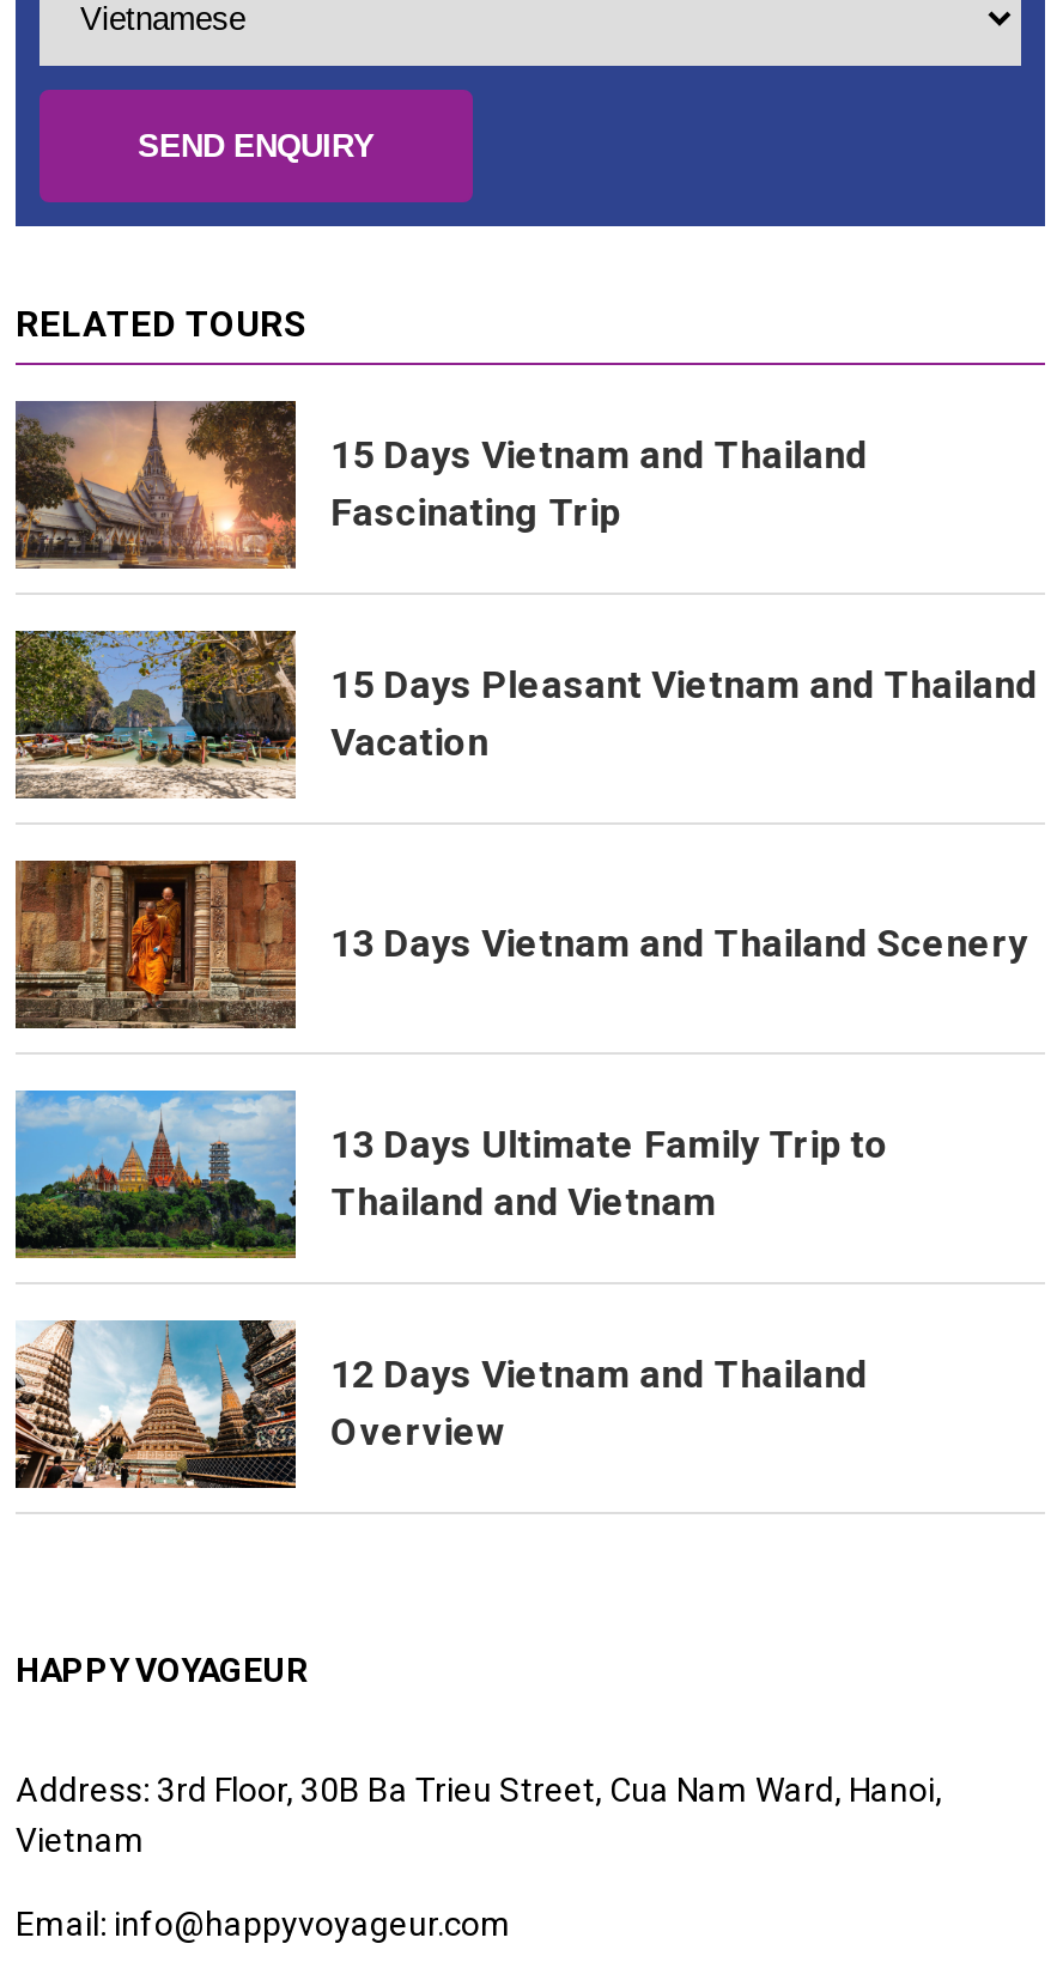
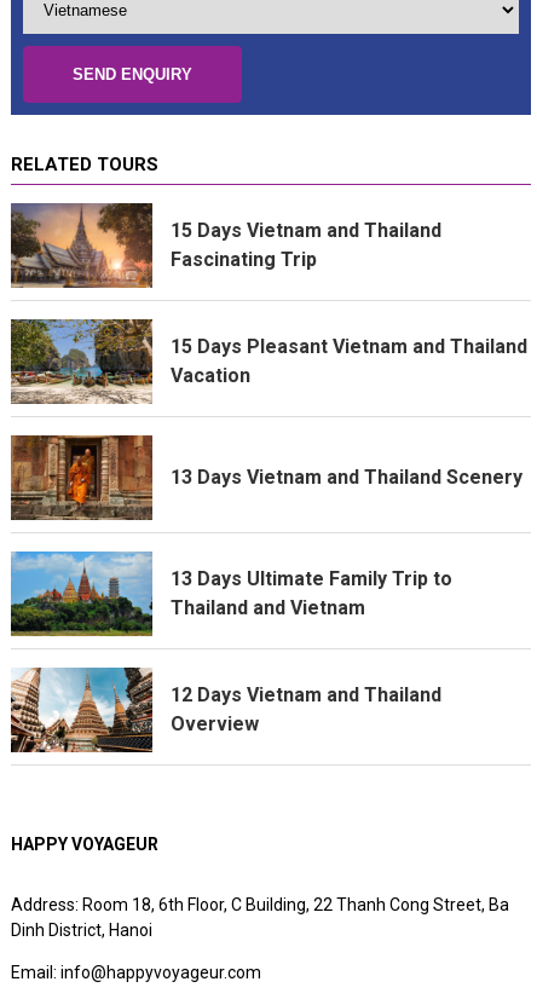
[16,1770,942,1859] Address: 3rd Floor, 30B Ba Trieu Street, Cua Nam Ward, Hanoi, | Vietnam -> [11,895,509,940] Address: Room 18, 6th Floor, C Building, 22 Thanh Cong Street, Ba | Dinh District, Hanoi

